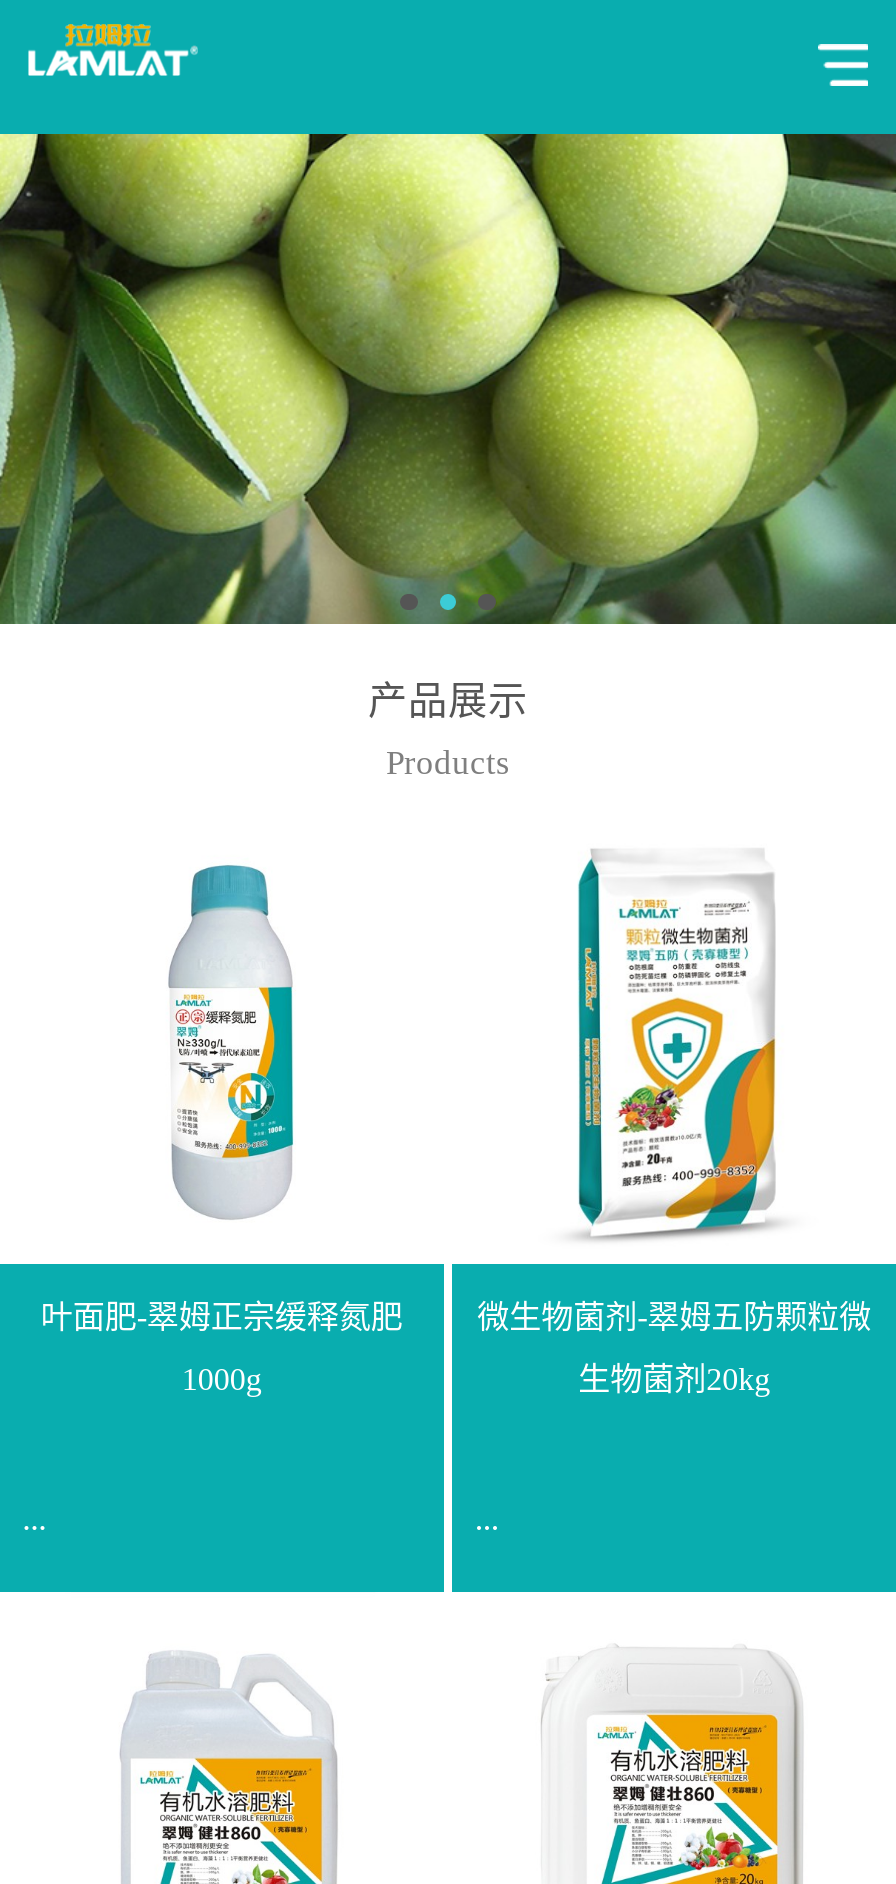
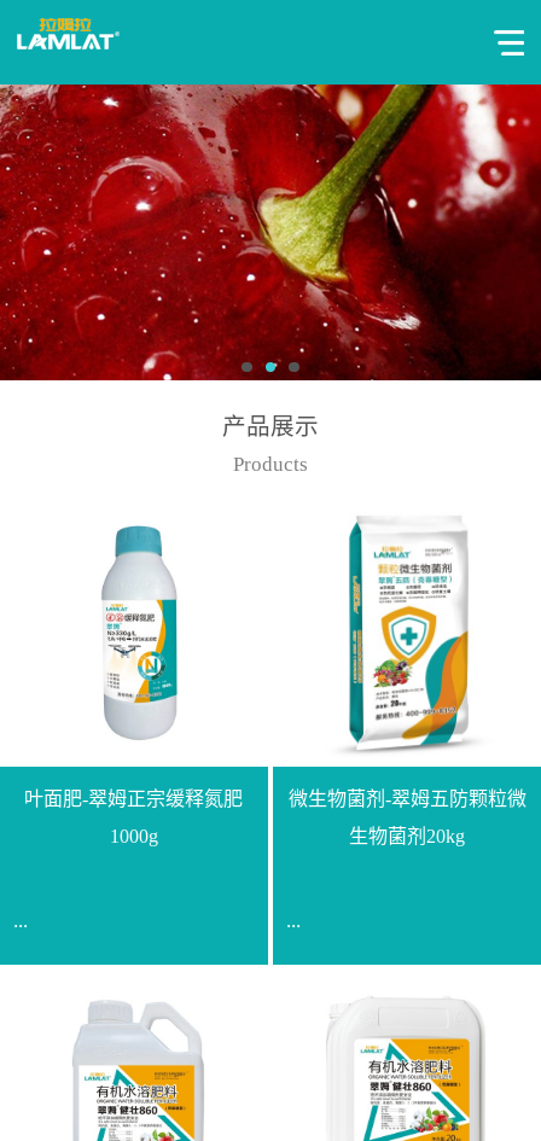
[6,132,890,626] [image] -> [4,83,537,382] [image]

